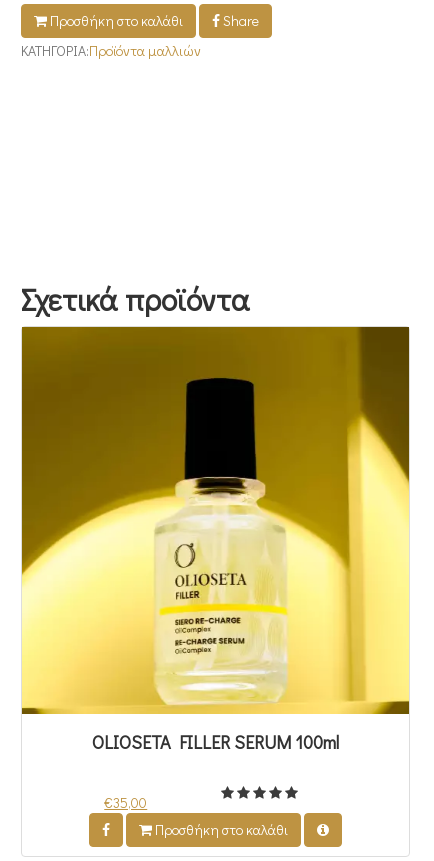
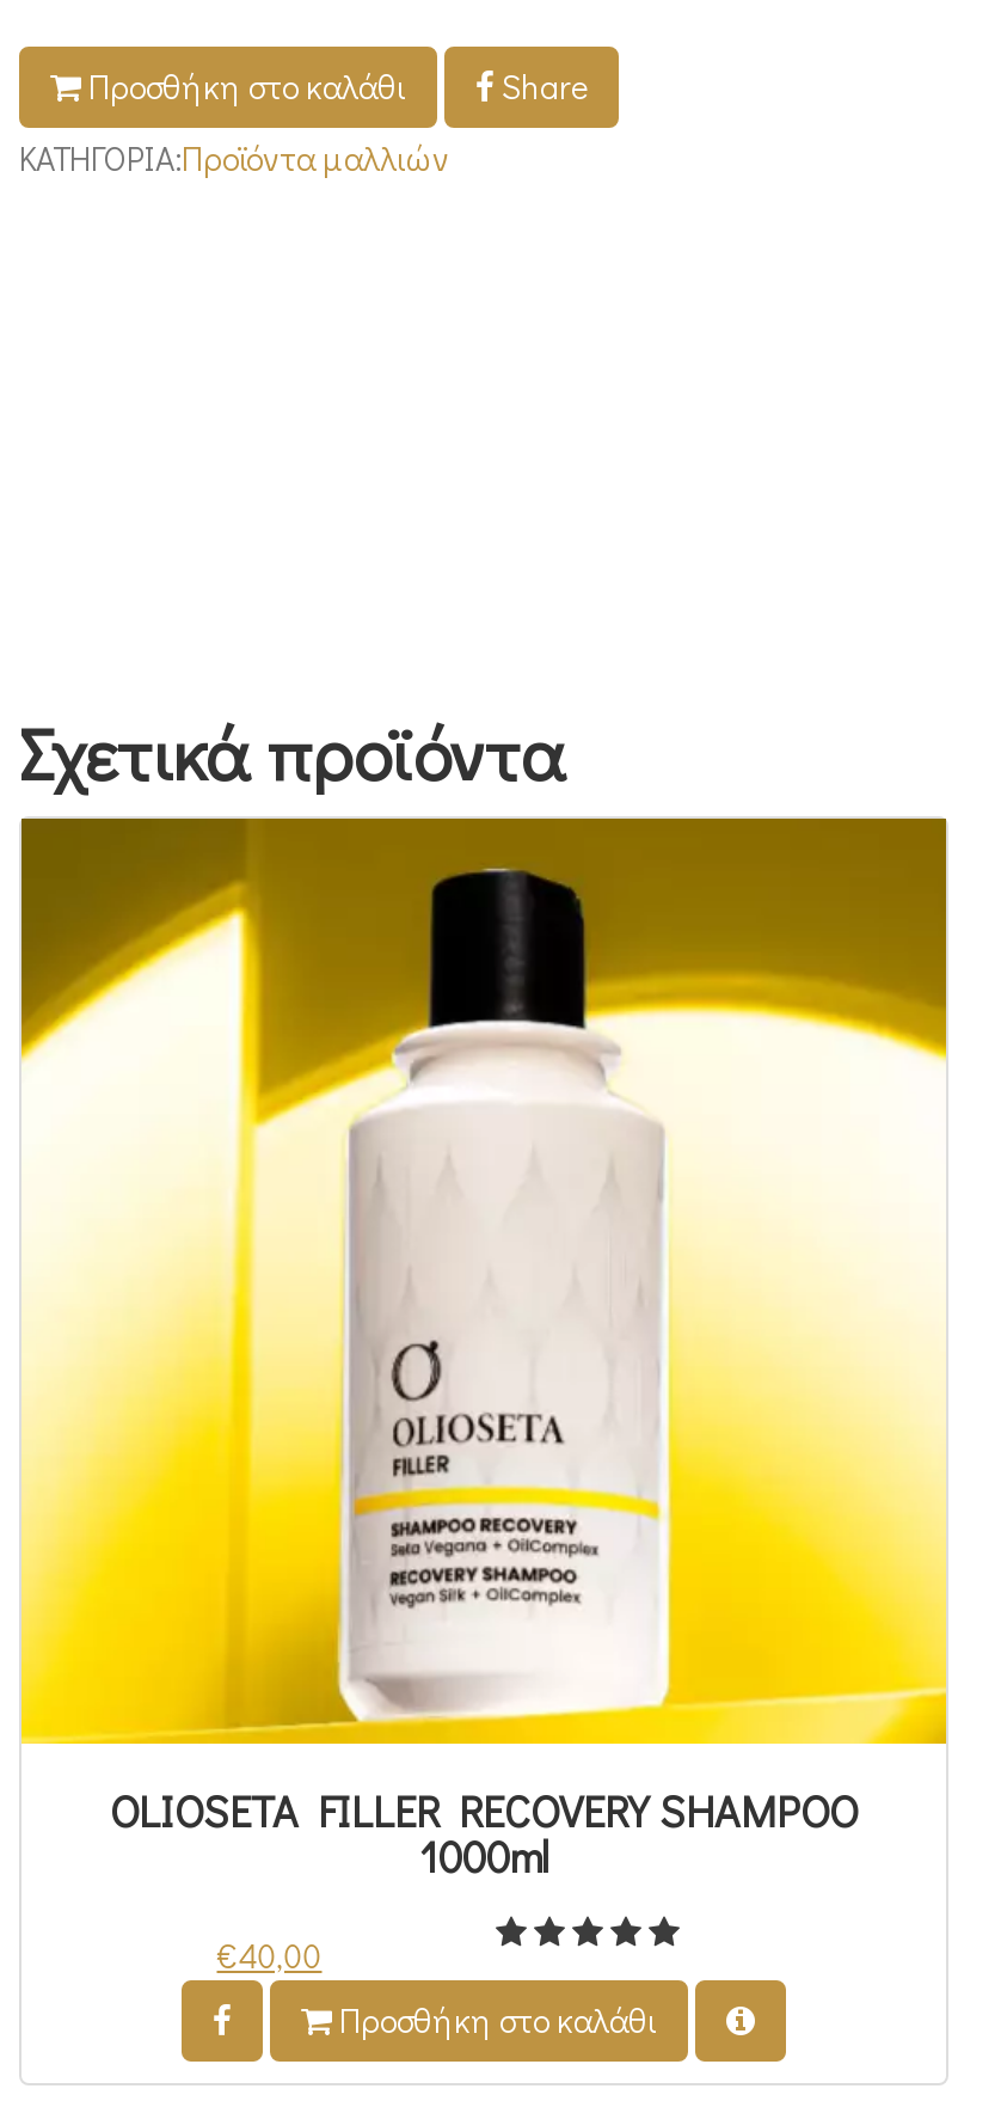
[21,327,410,754] [image] | OLIOSETA FILLER SERUM 100ml -> [19,819,948,1885] [image] | OLIOSETA FILLER RECOVERY SHAMPOO | 1000ml
[104,793,147,812] €35,00 -> [217,1932,322,1978] €40,00

